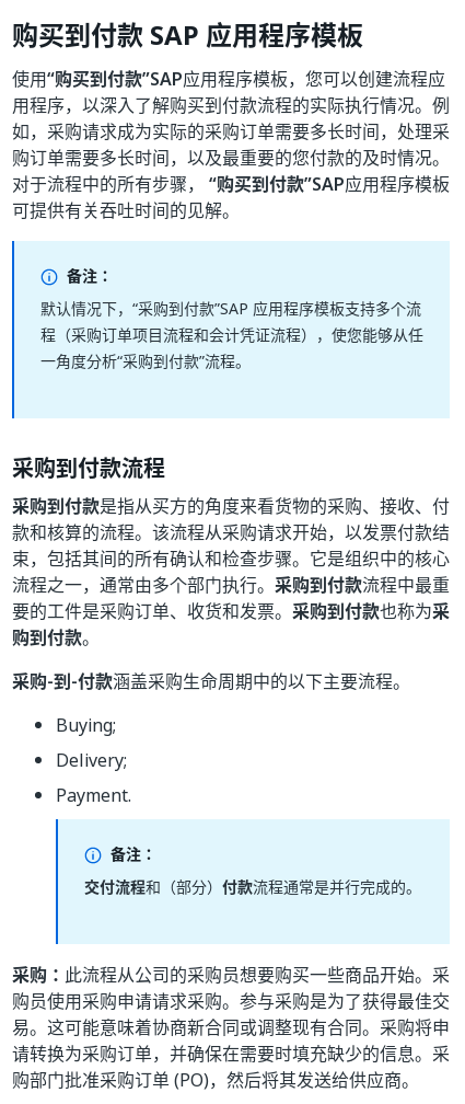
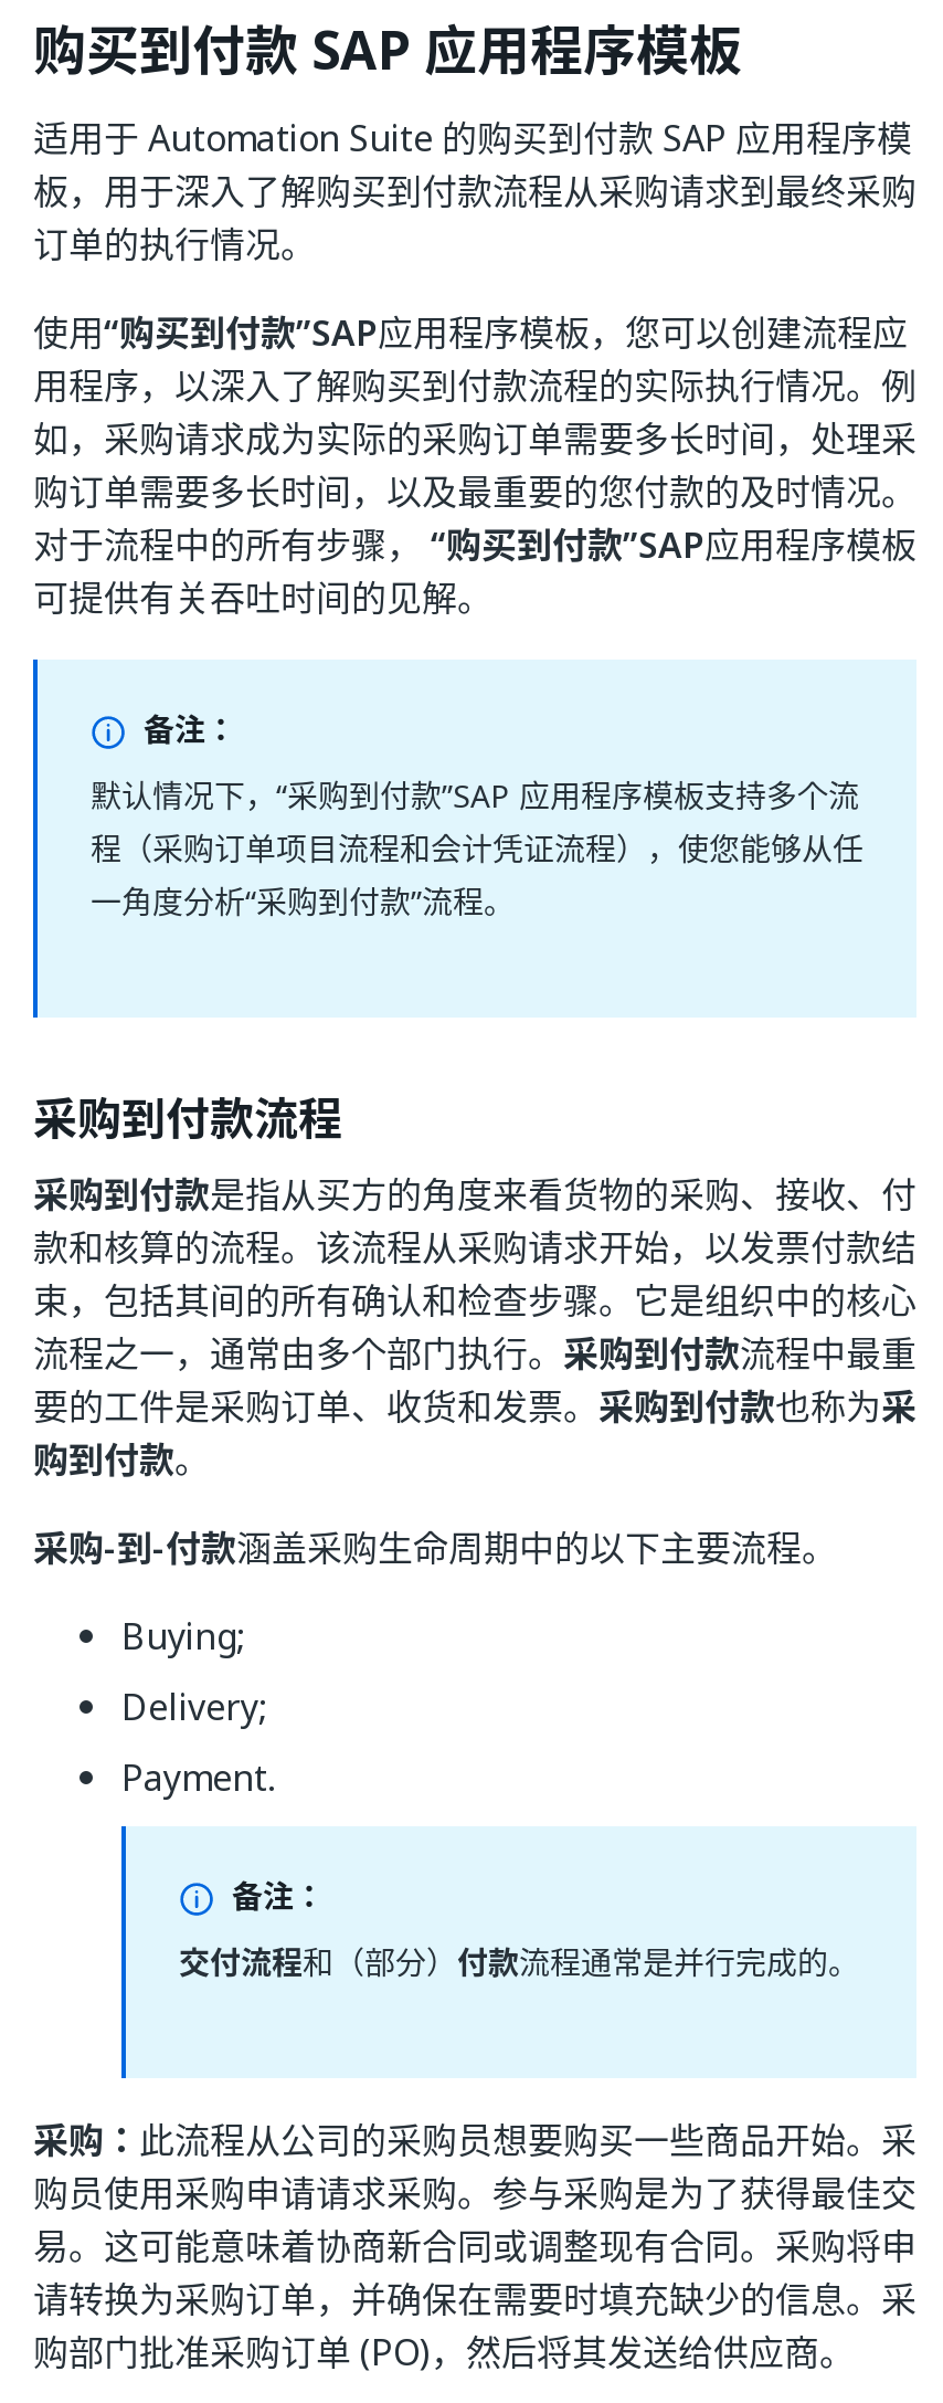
none -> [33,112,916,271] 适用于 Automation Suite 的购买到付款 SAP 应用程序模 | 板，用于深入了解购买到付款流程从采购请求到最终采购 | 订单的执行情况。

